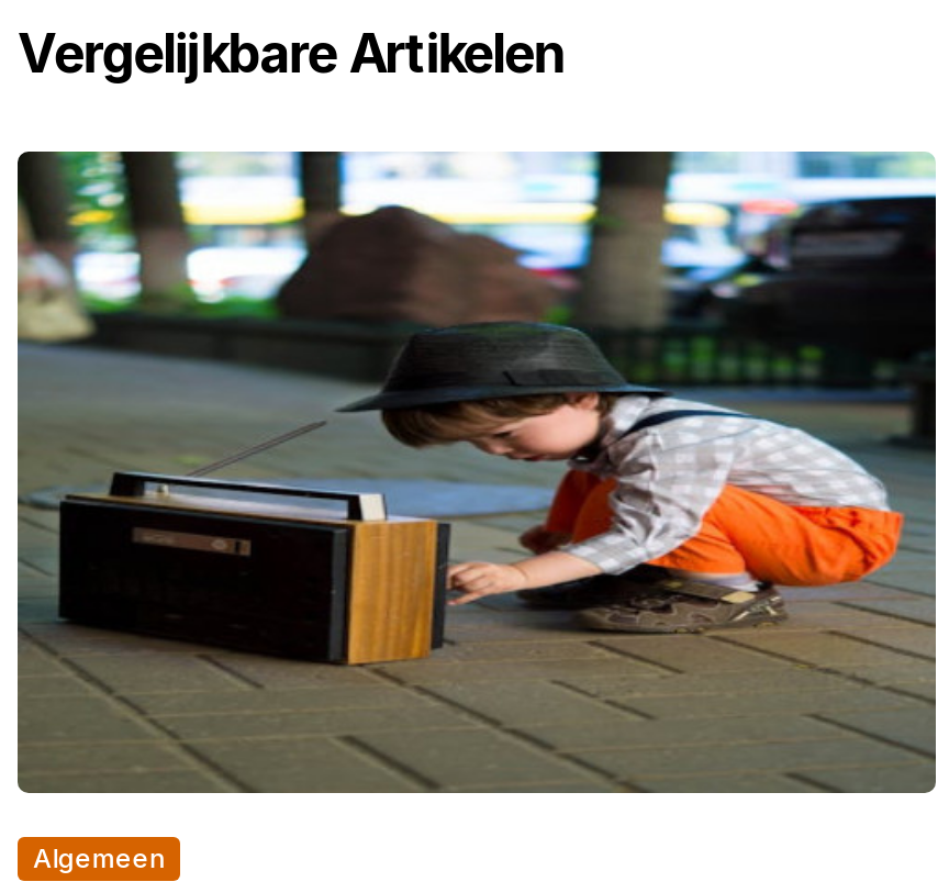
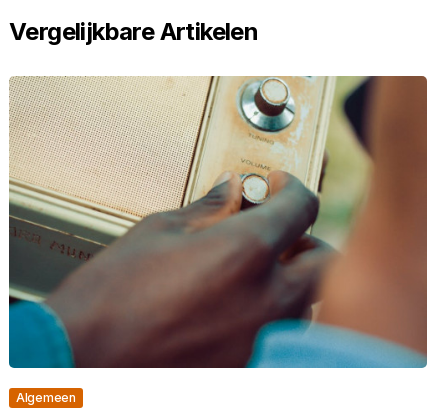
[15,149,938,795] [image] -> [9,75,428,369] [image]

